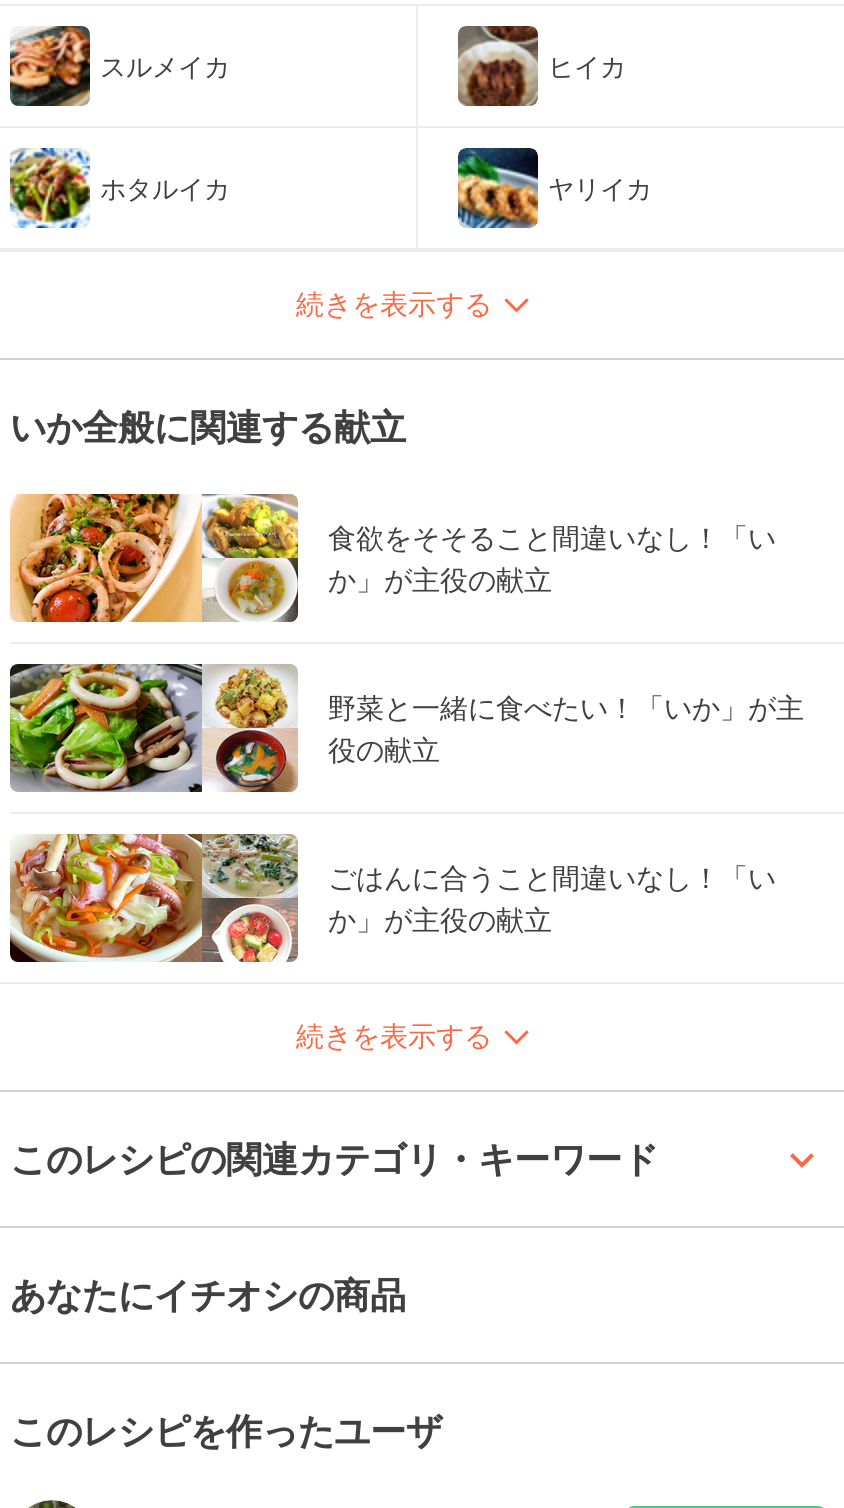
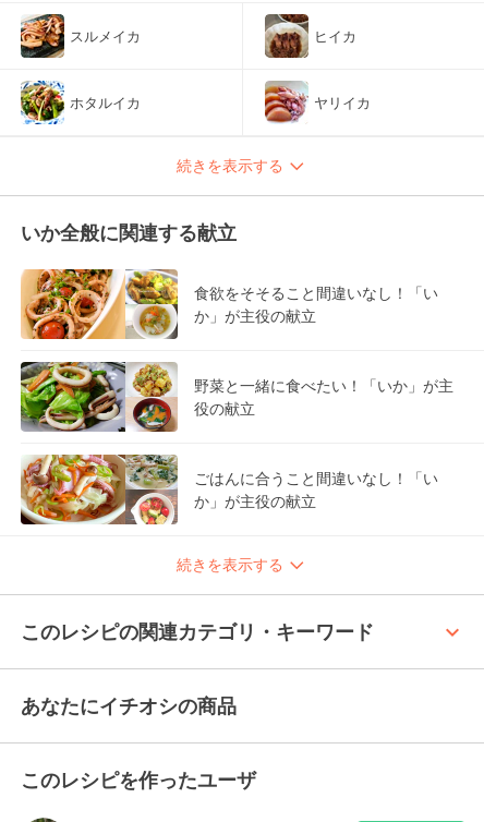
[456,146,540,230] [image] -> [264,81,308,124] [image]

